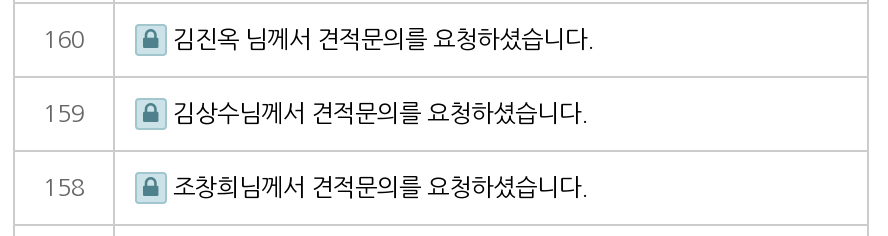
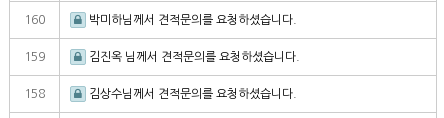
moved [167,28,595,52] -> [86,51,300,63]: 김진옥 님께서 견적문의를 요청하셨습니다.
none -> [86,14,297,26] 박미하님께서 견적문의를 요청하셨습니다.
moved [167,102,589,126] -> [86,88,297,100]: 김상수님께서 견적문의를 요청하셨습니다.
[167,176,589,200] 조창희님께서 견적문의를 요청하셨습니다. -> none

